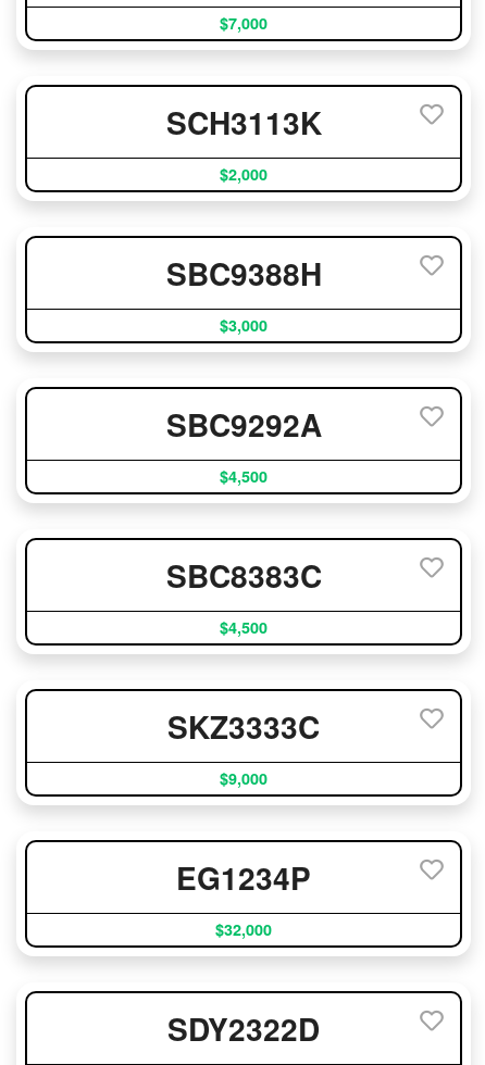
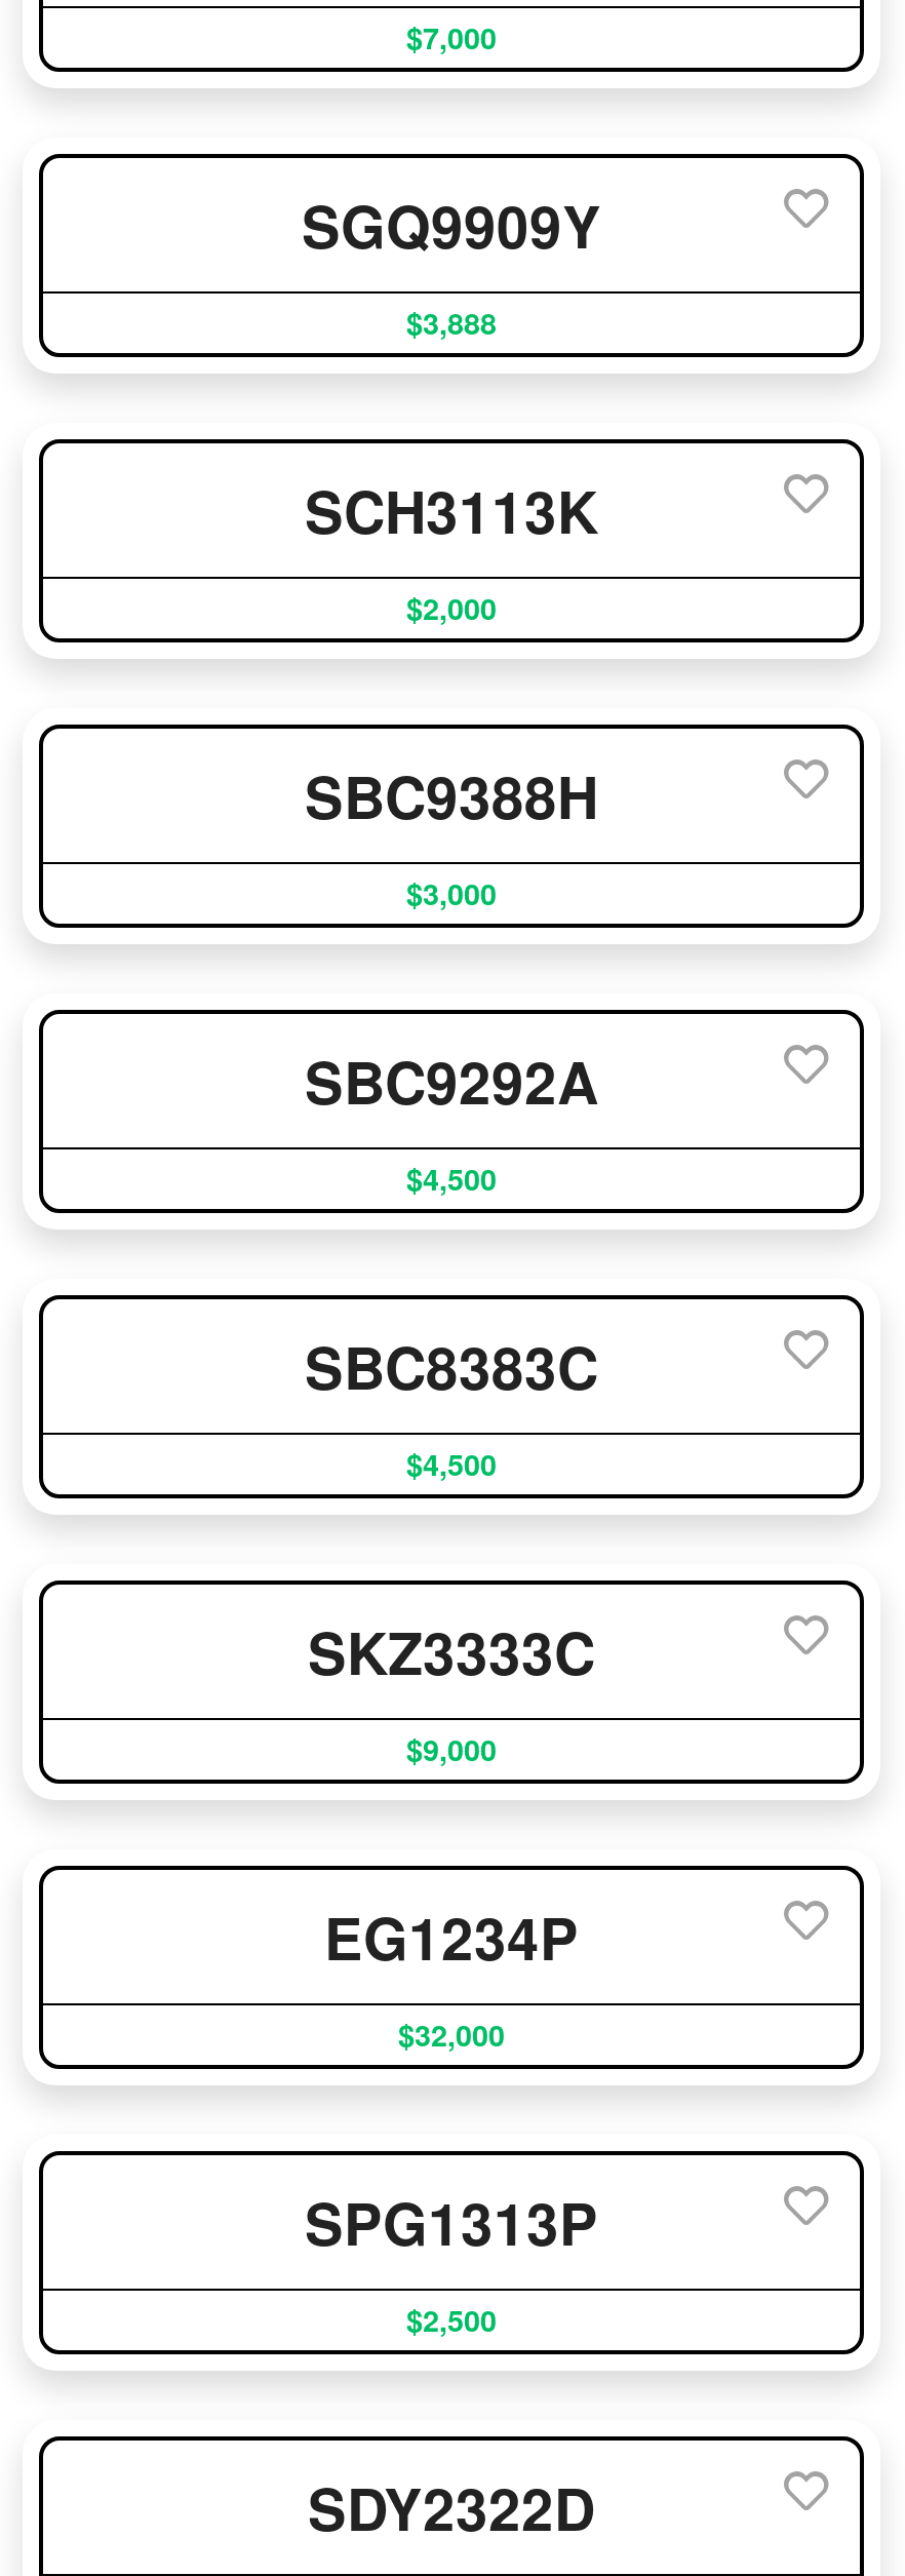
none -> [302,183,601,343] SGQ9909Y | $3,888
none -> [305,2180,598,2340] SPG1313P | $2,500

